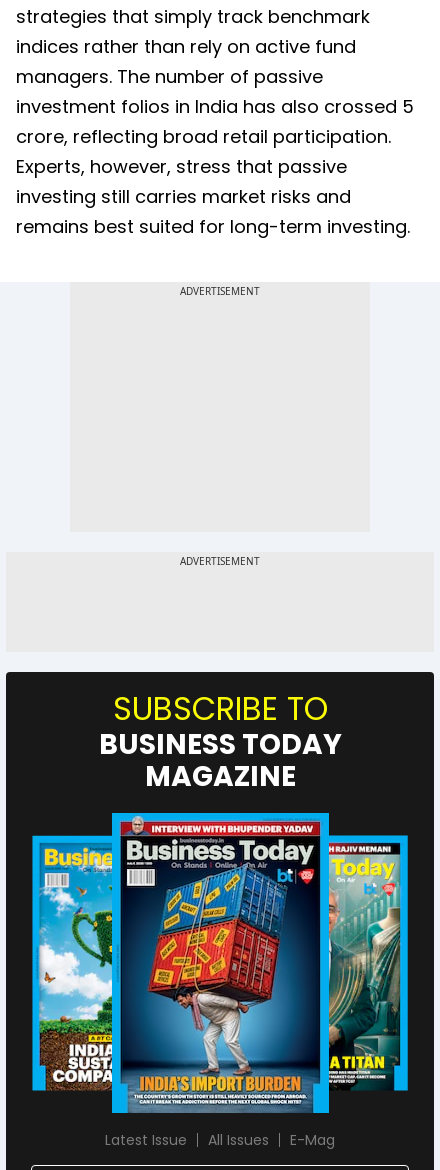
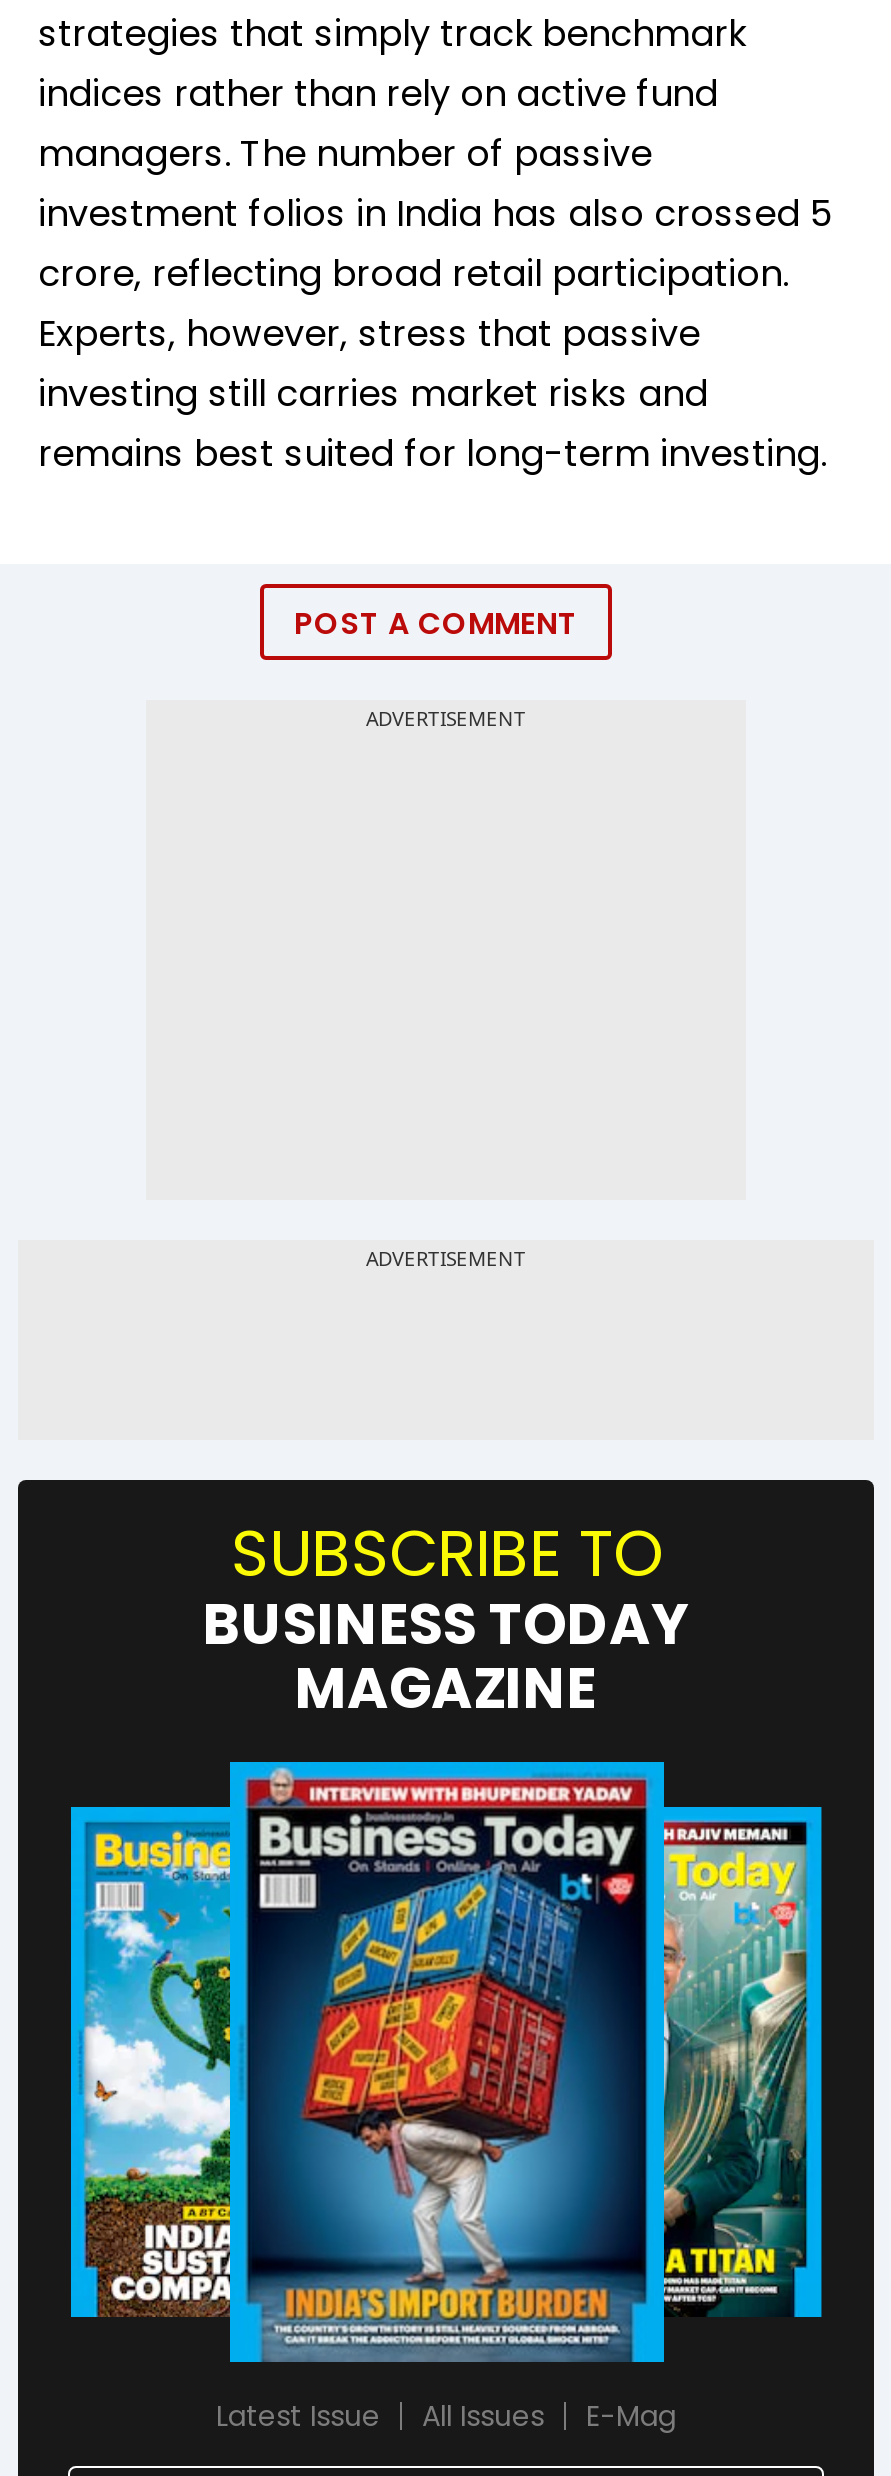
none -> [294,603,578,645] POST A COMMENT

